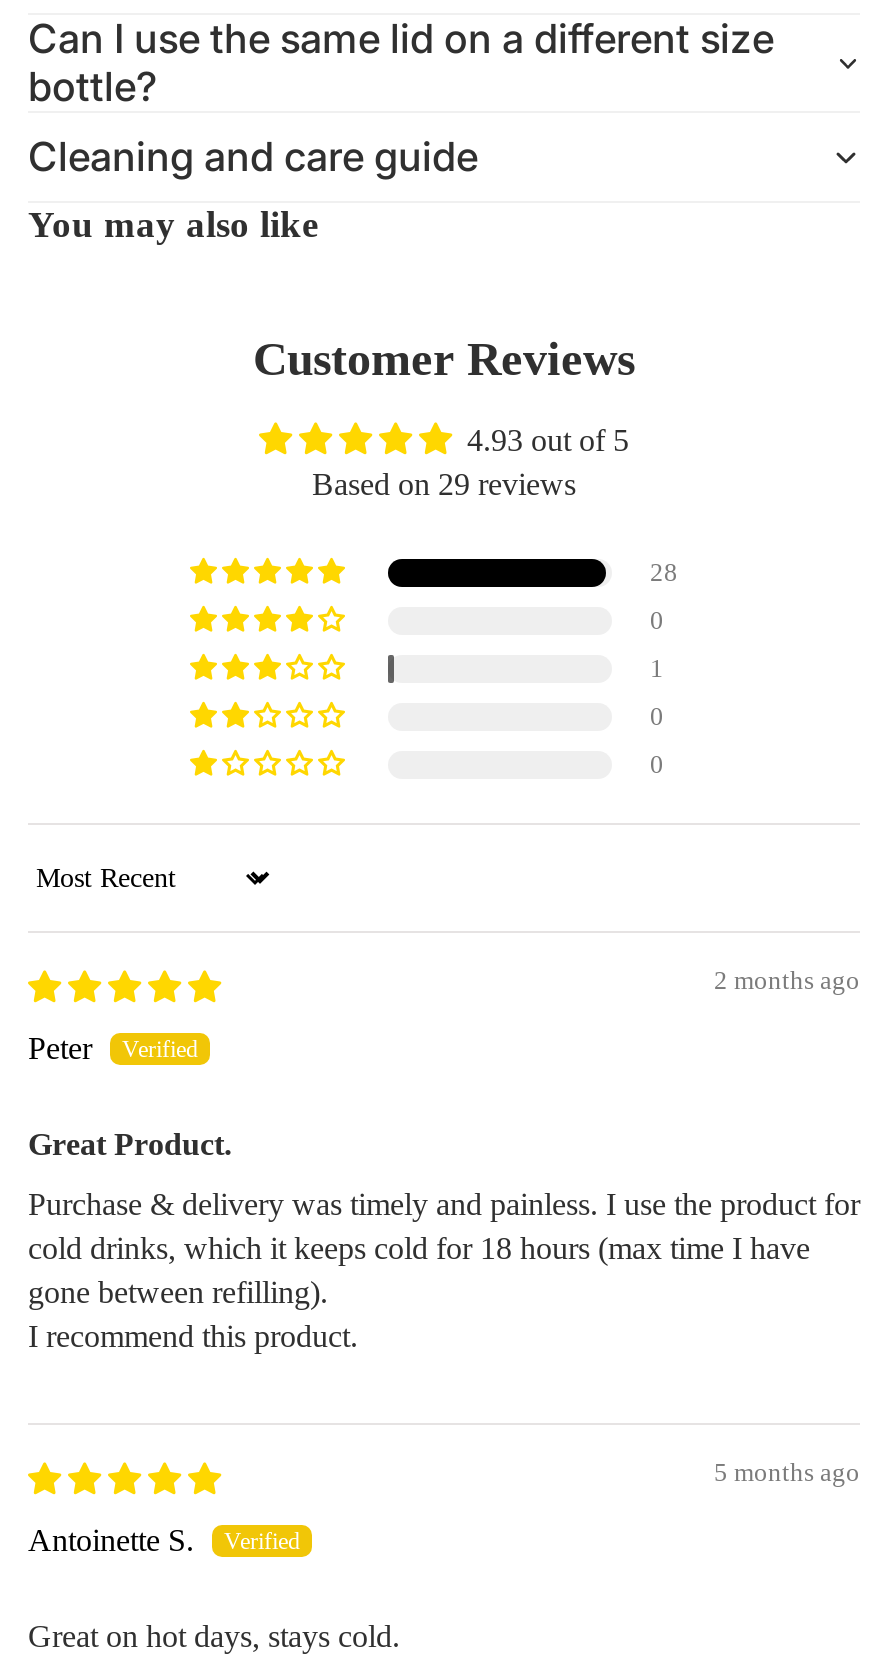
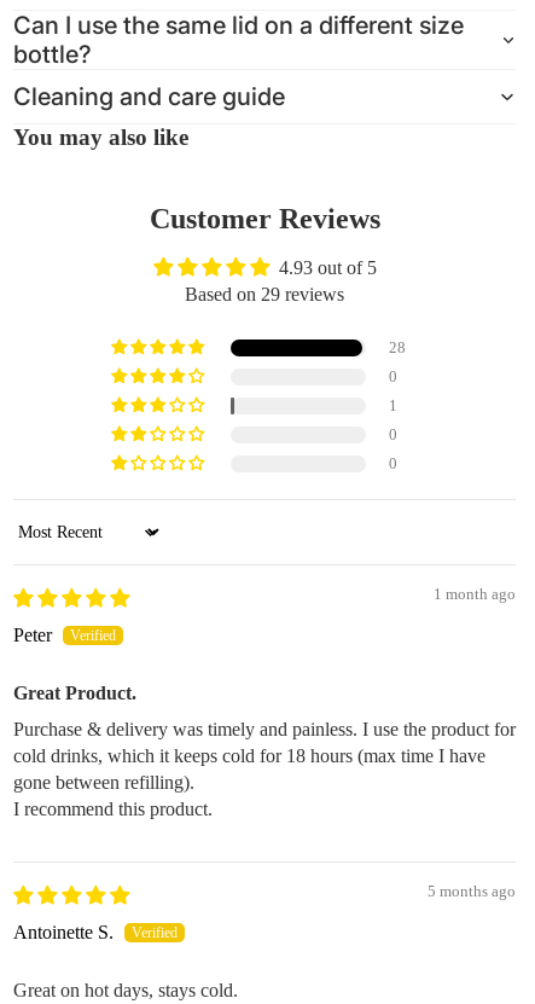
[714,967,860,995] 2 months ago -> [434,586,516,603] 1 month ago

